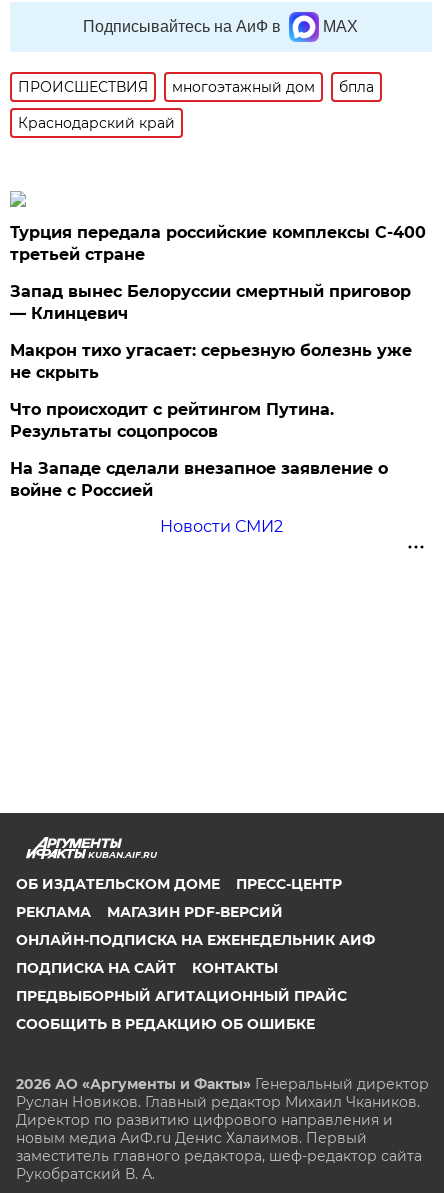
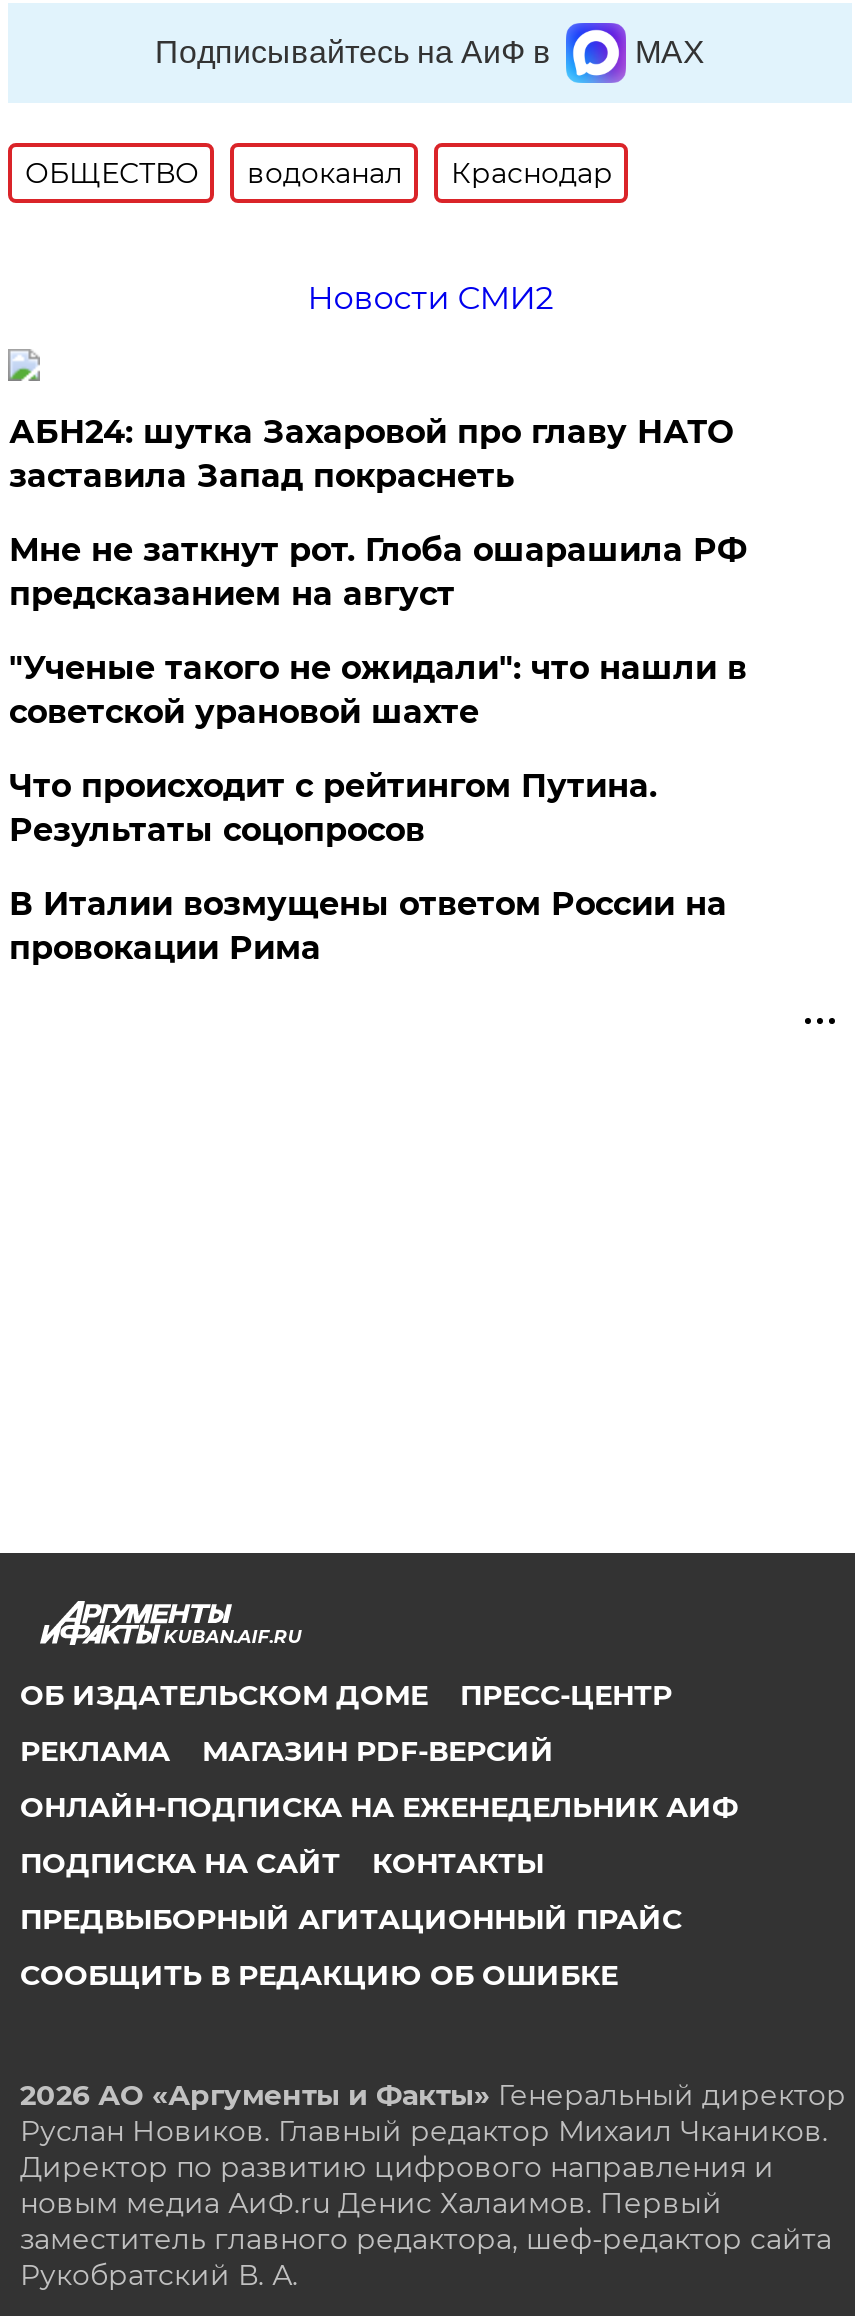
[18,78,374,96] ПРОИСШЕСТВИЯ | многоэтажный дом | бпла -> [25,156,613,192] ОБЩЕСТВО | водоканал | Краснодар
[18,114,175,132] Краснодарский край -> [307,280,553,318] Новости СМИ2
[10,223,426,264] Турция передала российские комплексы С-400 | третьей стране -> [9,414,733,496] АБН24: шутка Захаровой про главу НАТО | заставила Запад покраснеть
[10,282,411,323] Запад вынес Белоруссии смертный приговор | — Клинцевич -> [9,532,747,614] Мне не заткнут рот. Глоба ошарашила РФ | предсказанием на август
[10,341,412,382] Макрон тихо угасает: серьезную болезнь уже | не скрыть -> [9,650,747,732] "Ученые такого не ожидали": что нашли в | советской урановой шахте
[10,459,388,536] На Западе сделали внезапное заявление о | войне с Россией | Новости СМИ2 -> [9,886,727,968] В Италии возмущены ответом России на | провокации Рима

